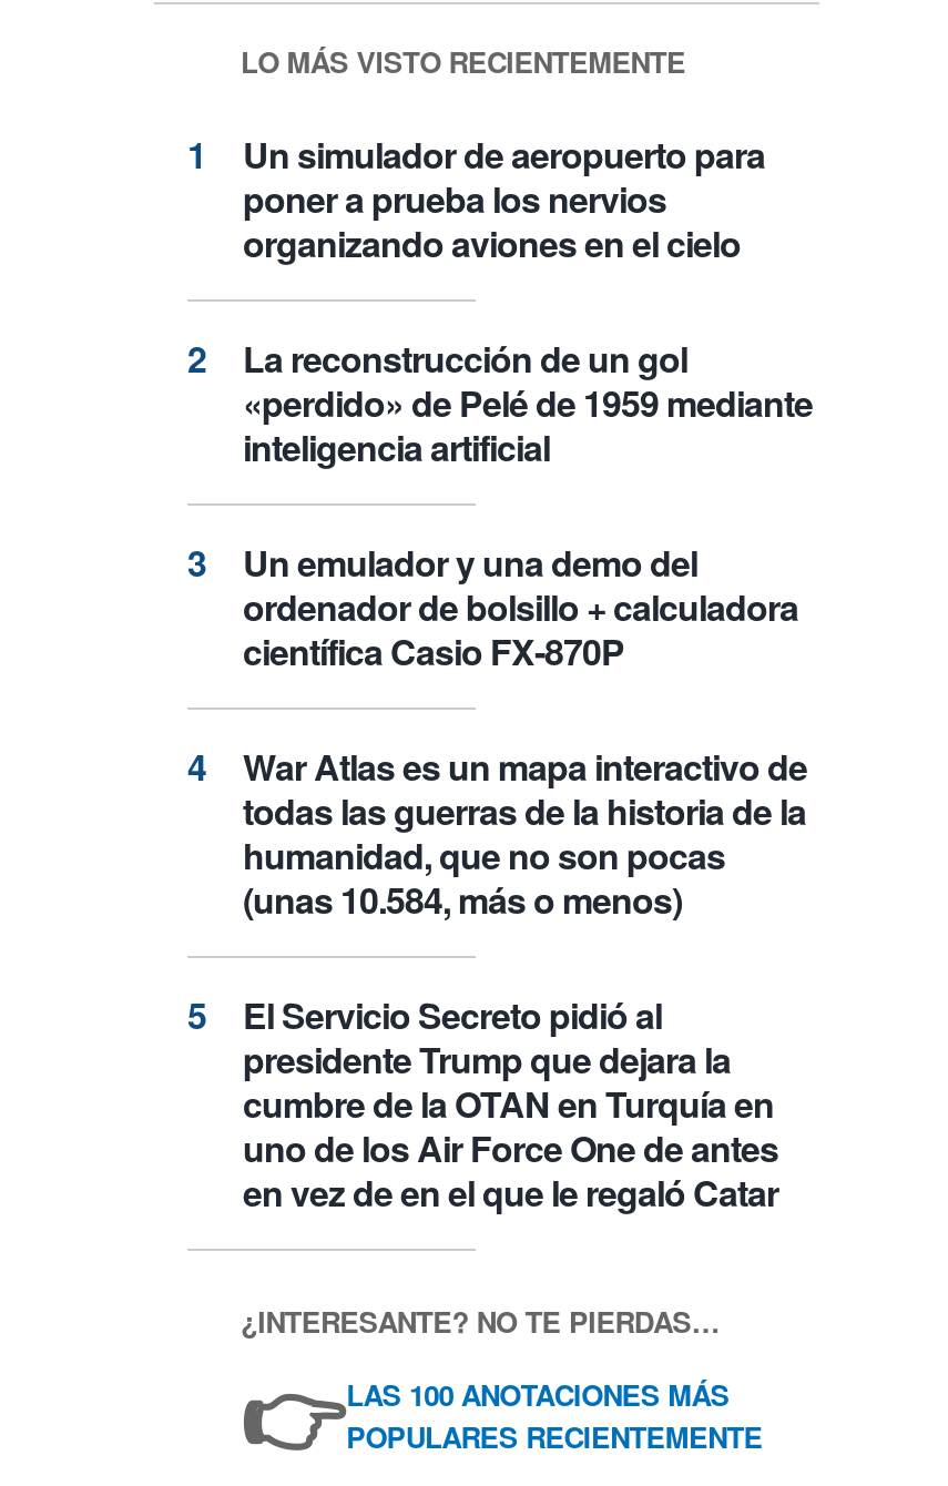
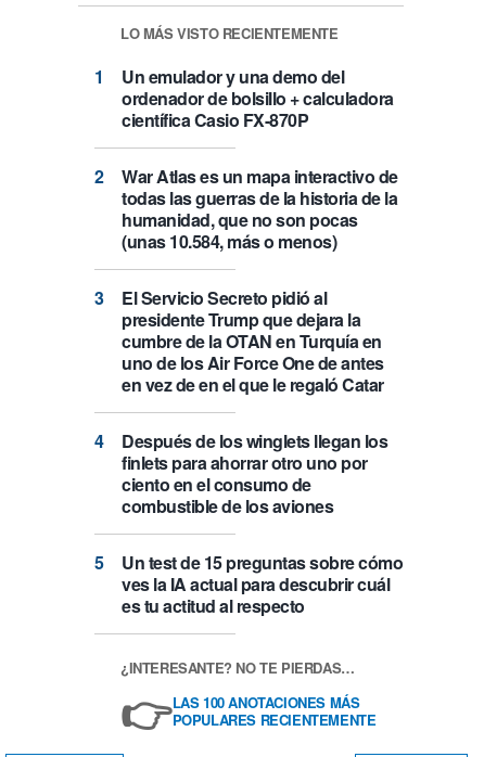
[243,129,813,472] Un simulador de aeropuerto para | poner a prueba los nervios | organizando aviones en el cielo | La reconstrucción de un gol | «perdido» de Pelé de 1959 mediante | inteligencia artificial -> none
moved [243,537,807,1218] -> [122,65,398,397]: Un emulador y una demo del | ordenador de bolsillo + calculadora | científica Casio FX-870P | ... | uno de los Air Force One de antes | en vez de en el que le regaló Catar
none -> [122,429,403,619] Después de los winglets llegan los | finlets para ahorrar otro uno por | ciento en el consumo de | combustible de los aviones | Un test de 15 preguntas sobre cómo | ves la IA actual para descubrir cuál | es tu actitud al respecto

